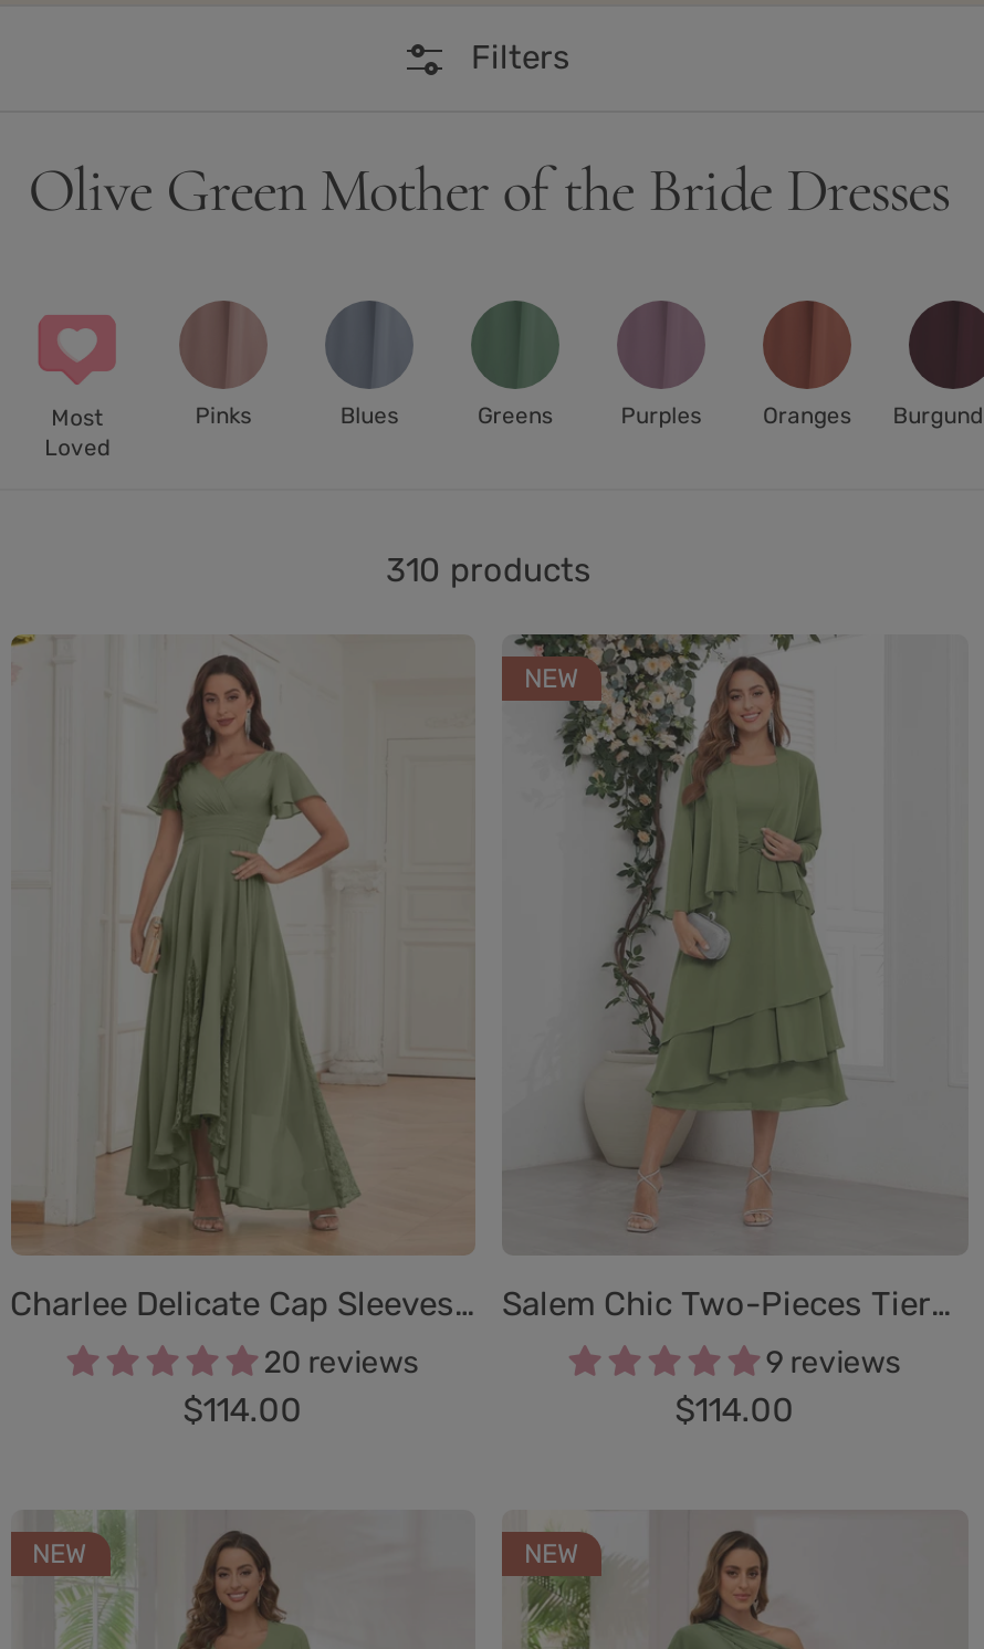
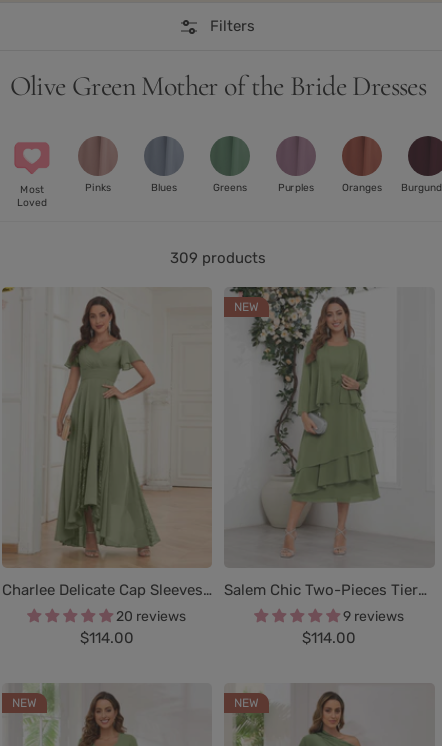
[386,550,592,590] 310 products -> [170,249,266,267] 309 products

